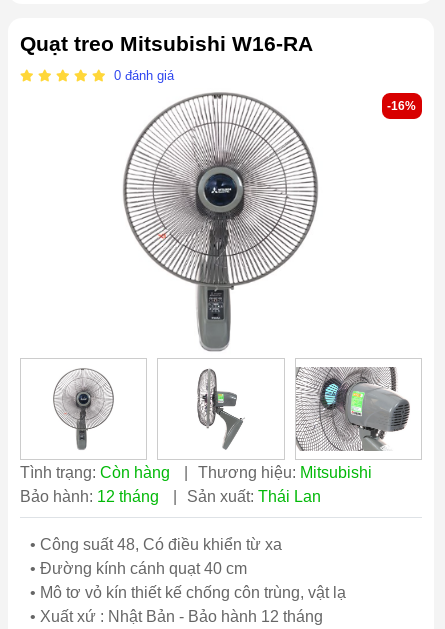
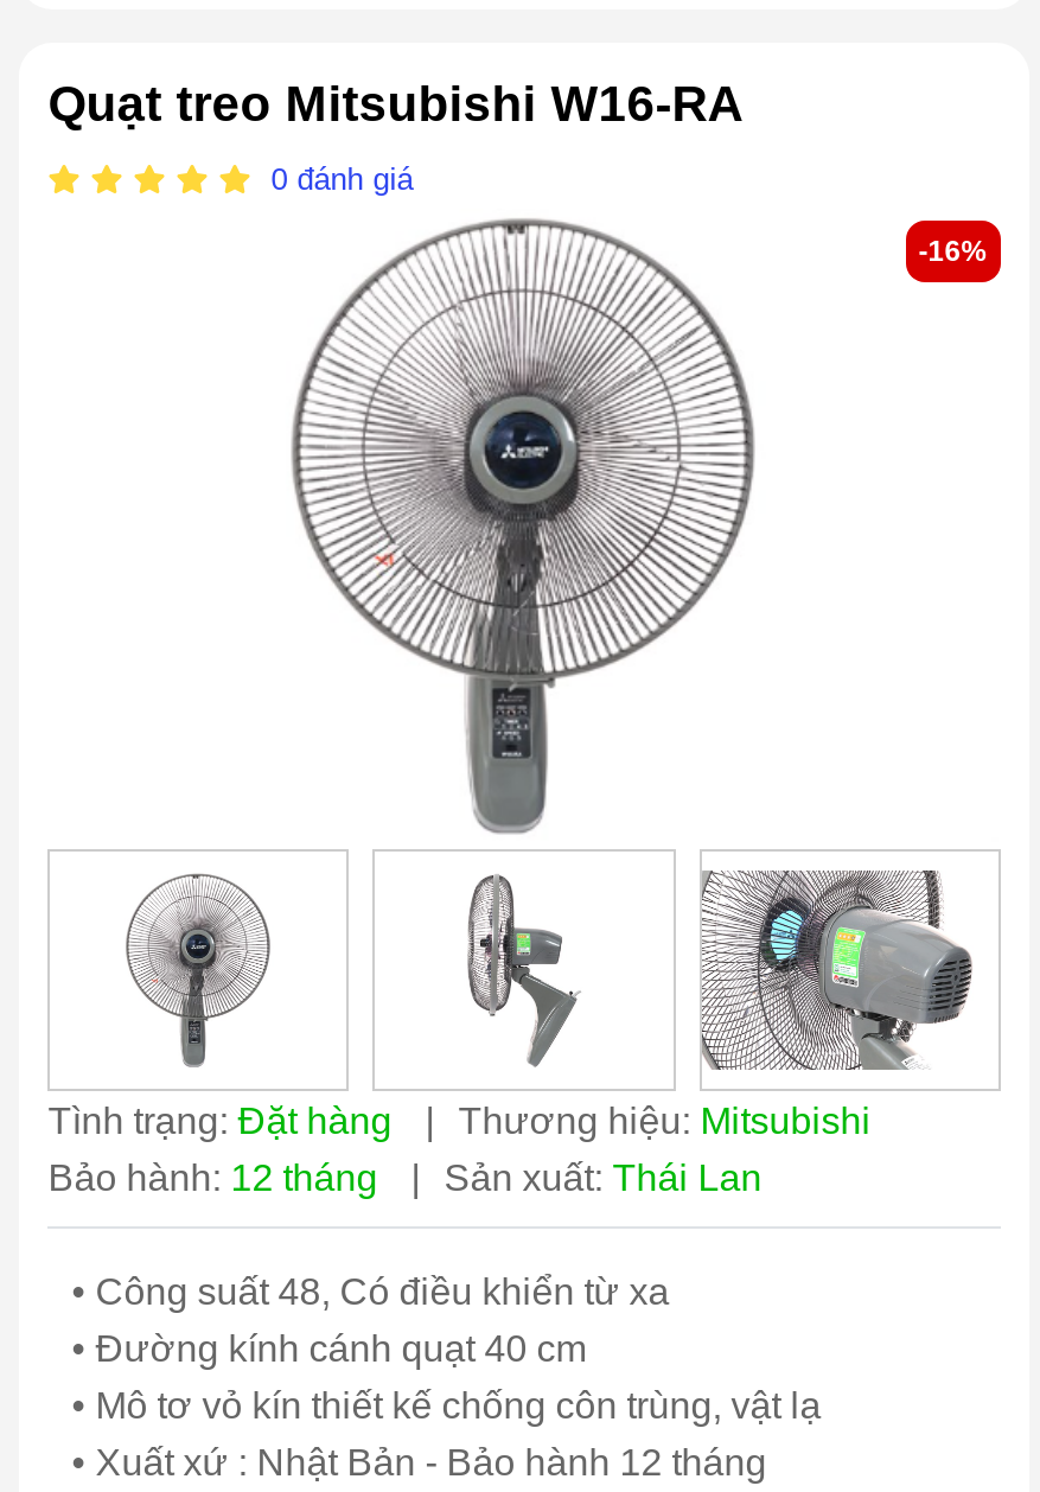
[20,464,170,481] Tình trạng: Còn hàng -> [48,1101,392,1141] Tình trạng: Đặt hàng

